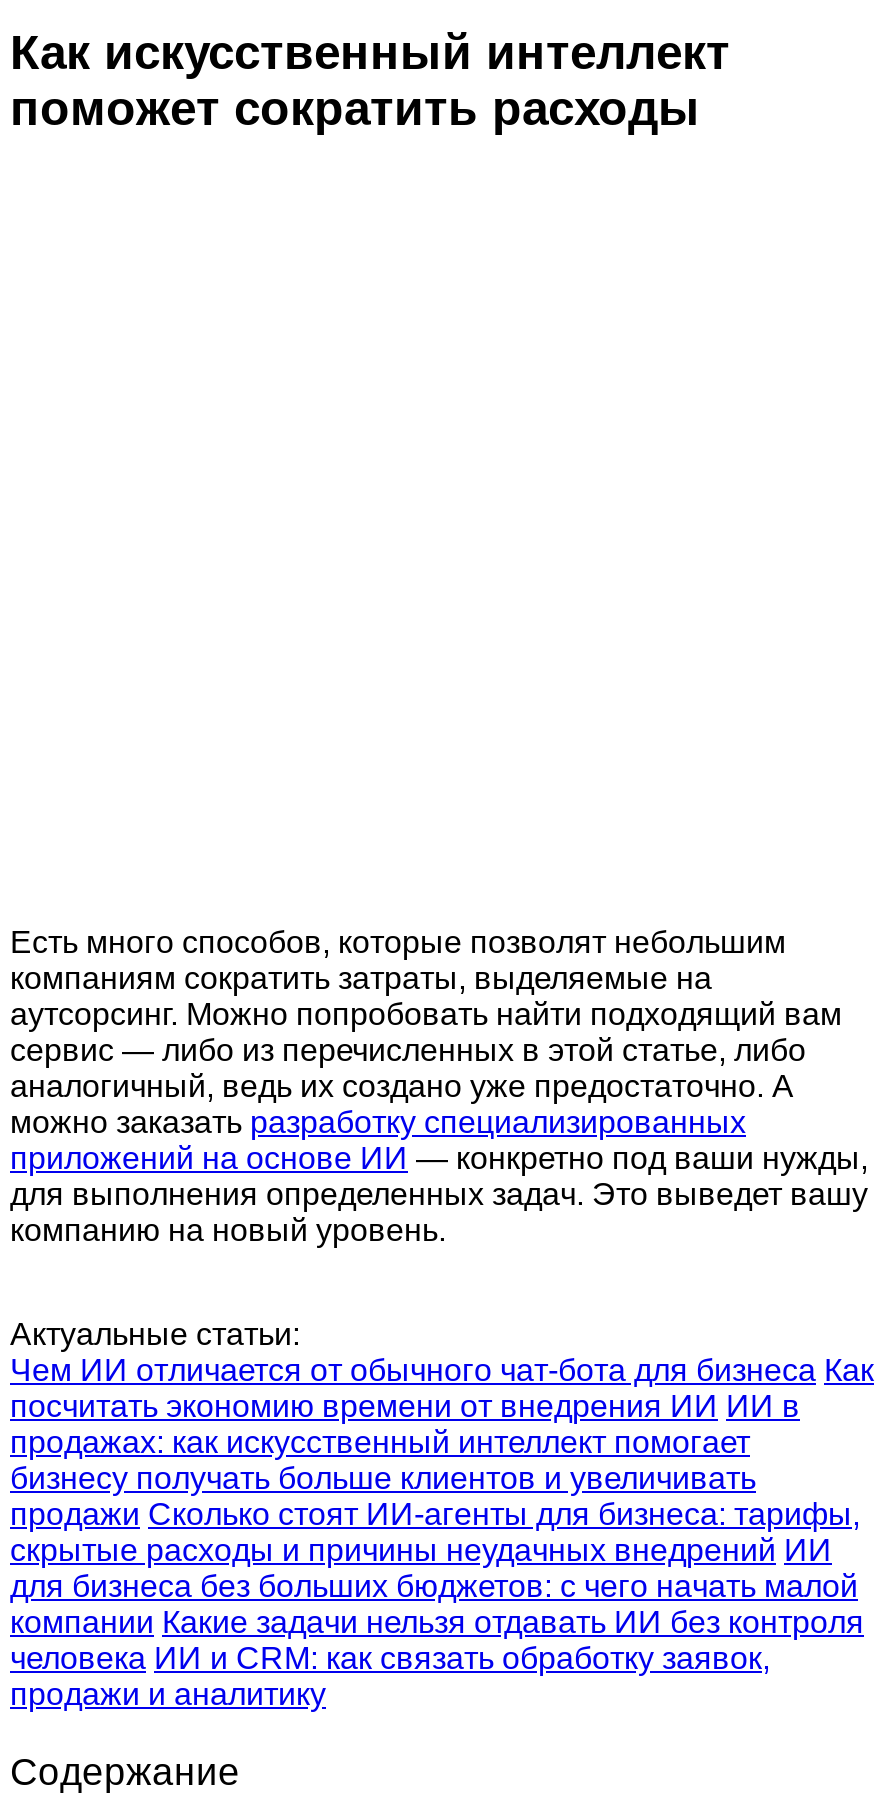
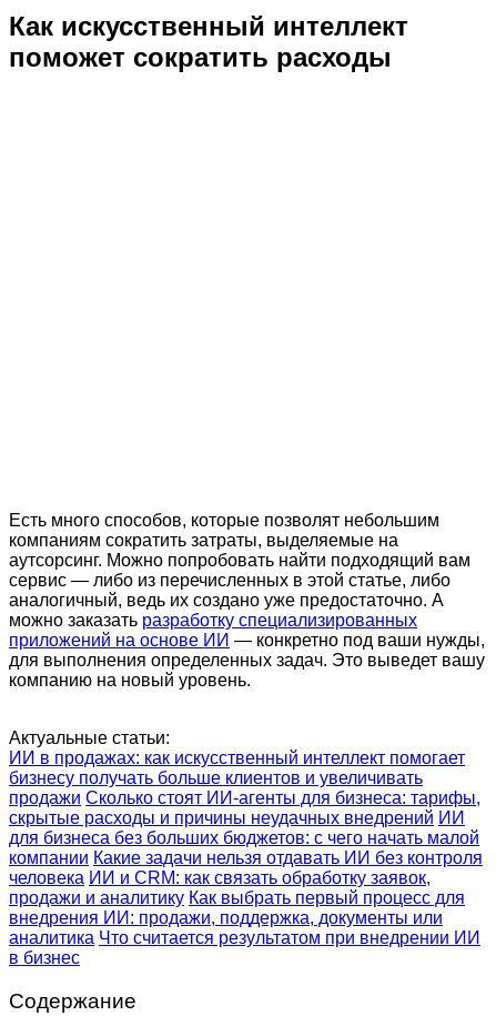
[10,1353,874,1459] Чем ИИ отличается от обычного чат-бота для бизнеса Как | посчитать экономию времени от внедрения ИИ ИИ в | продажах: как искусственный интеллект помогает -> [9,748,465,767] ИИ в продажах: как искусственный интеллект помогает
moved [10,1461,864,1675] -> [9,768,483,887]: бизнесу получать больше клиентов и увеличивать | продажи Сколько стоят ИИ-агенты для бизнеса: тарифы, | скрытые расходы и причины неудачных внедрений ИИ | для бизнеса без больших бюджетов: с чего начать малой | компании Какие задачи нельзя отдавать ИИ без контроля | человека ИИ и CRM: как связать обработку заявок,
[10,1677,326,1711] продажи и аналитику -> [9,888,480,967] продажи и аналитику Как выбрать первый процесс для | внедрения ИИ: продажи, поддержка, документы или | аналитика Что считается результатом при внедрении ИИ | в бизнес

